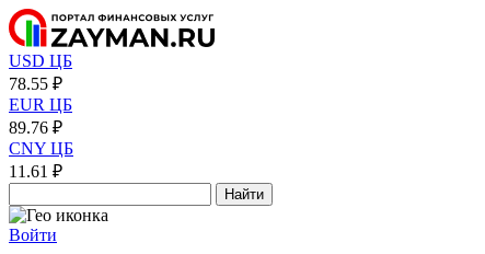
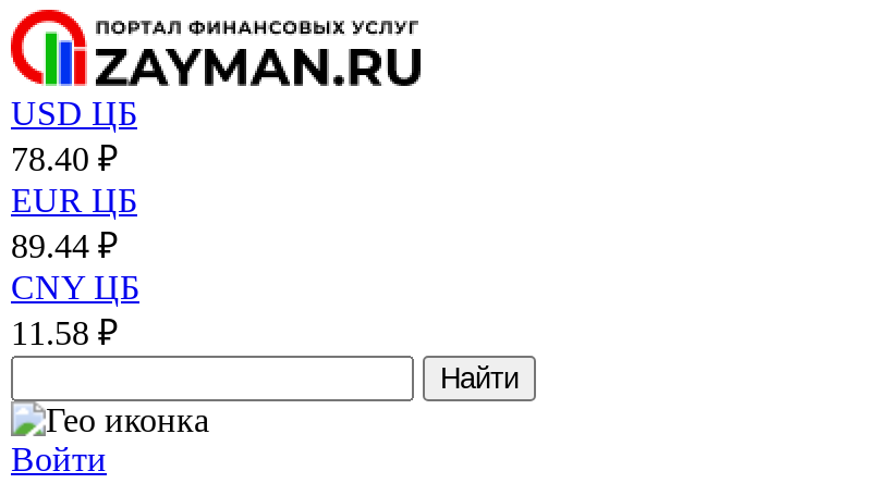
[9,74,62,93] 78.55 ₽ -> [11,139,118,176] 78.40 ₽
[9,118,62,136] 89.76 ₽ -> [11,226,118,263] 89.44 ₽
[9,161,62,180] 11.61 ₽ -> [11,313,118,350] 11.58 ₽

